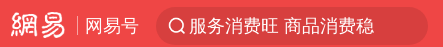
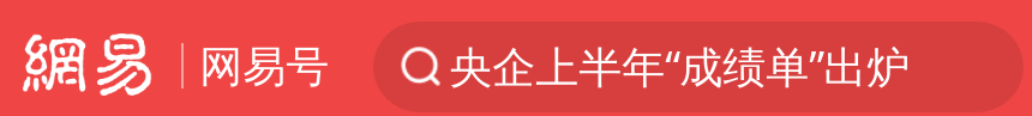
[189,13,374,37] 服务消费旺 商品消费稳 -> [449,36,910,94] 央企上半年“成绩单”出炉

